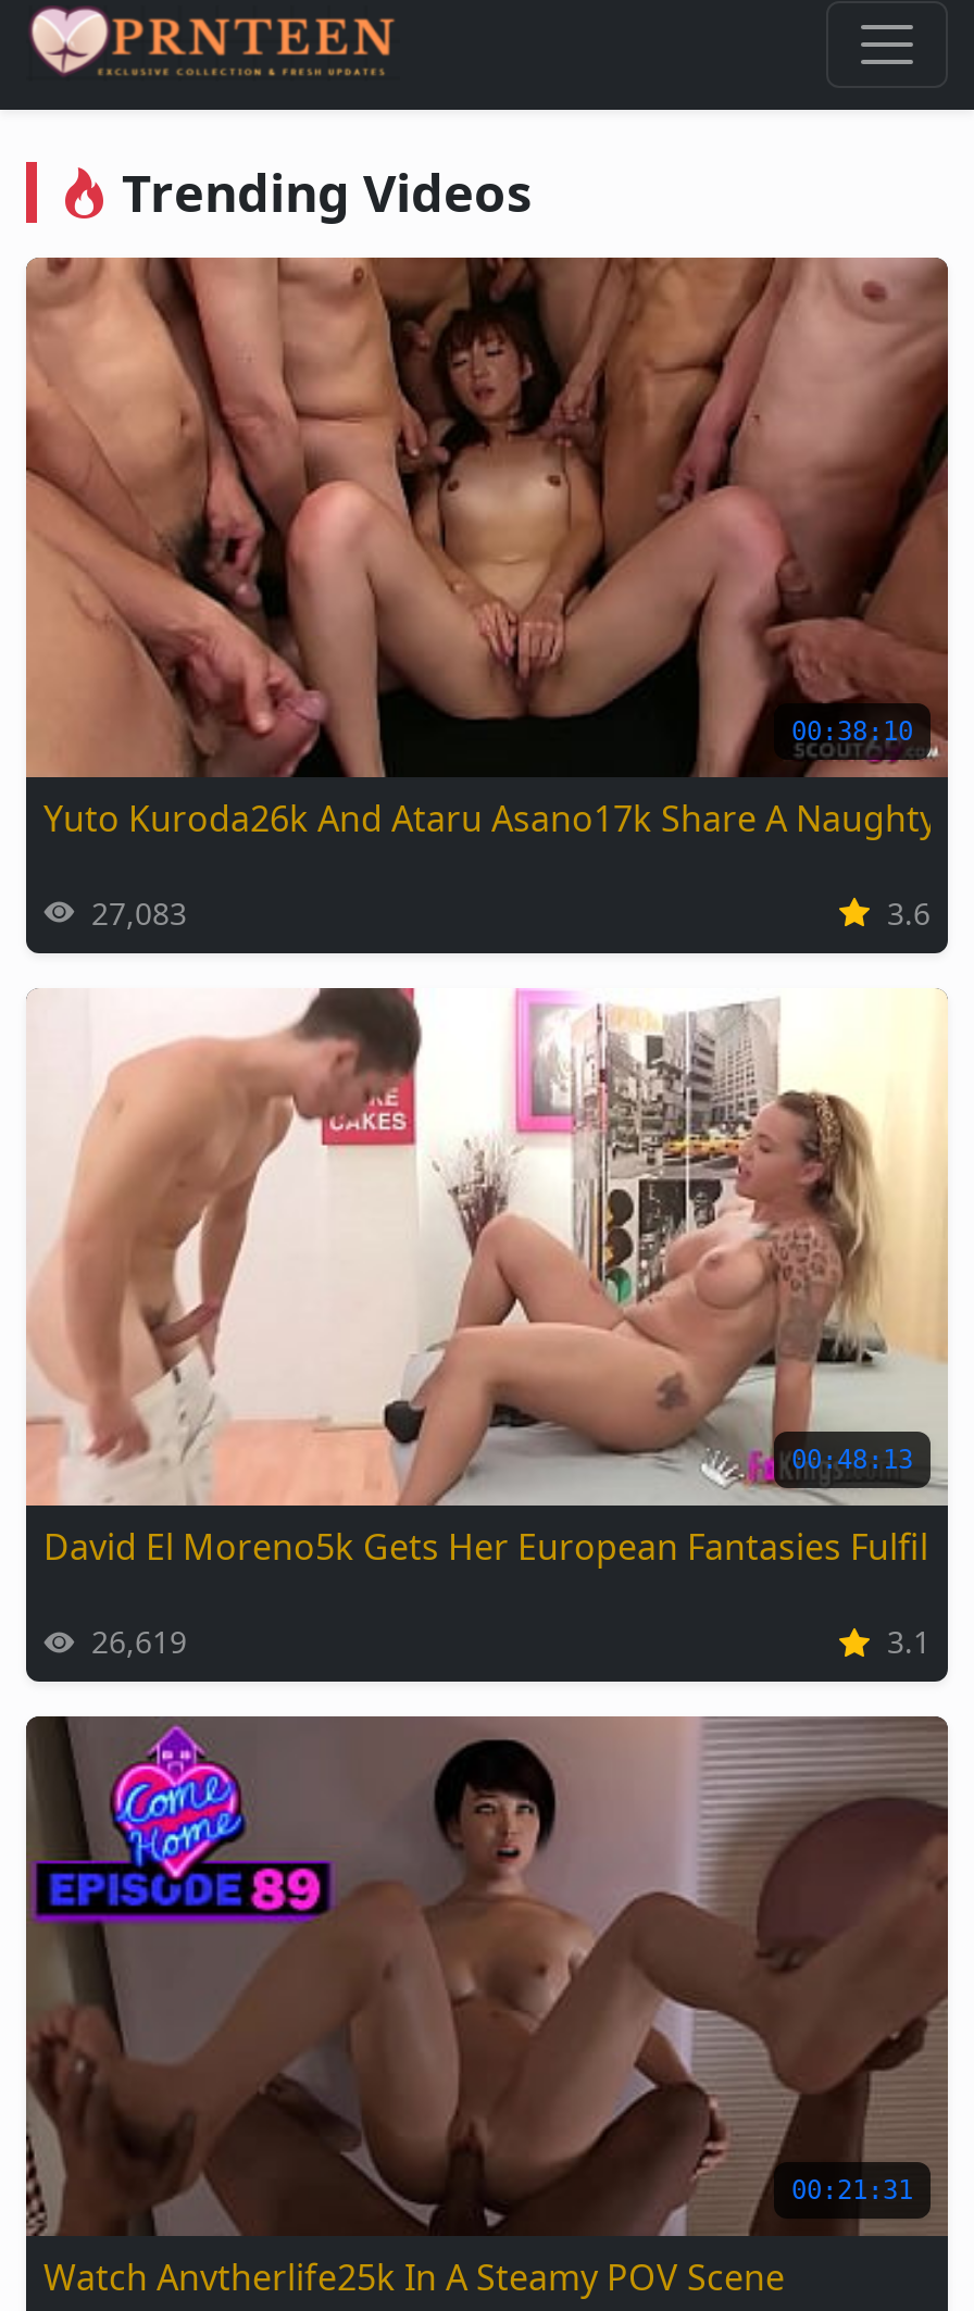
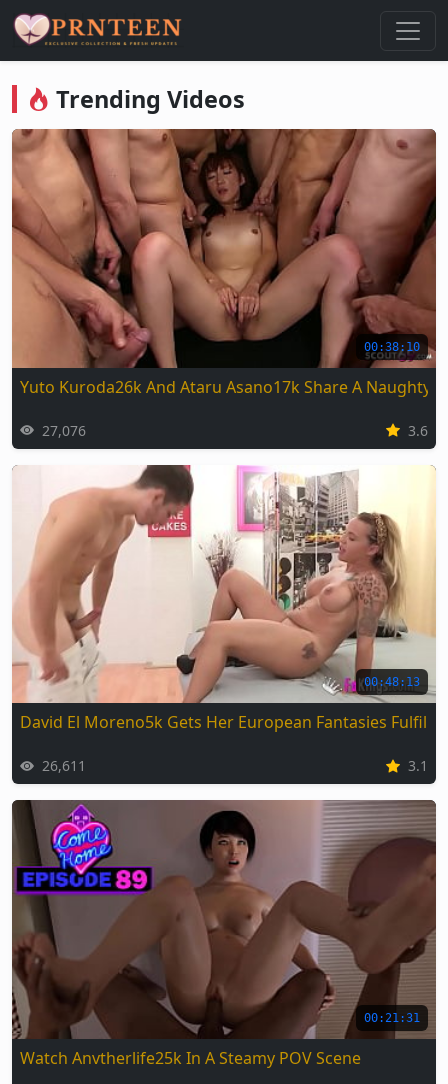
[83,891,187,933] 27,083 -> [38,420,86,439] 27,076
[83,1621,187,1662] 26,619 -> [38,756,86,775] 26,611

